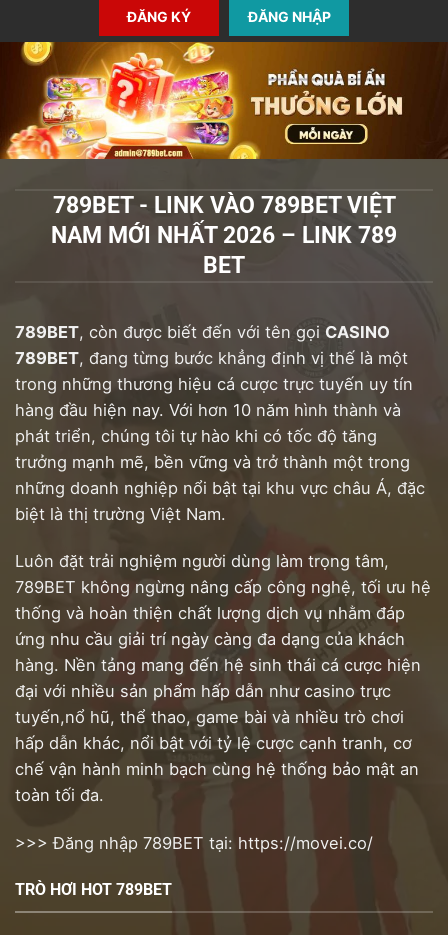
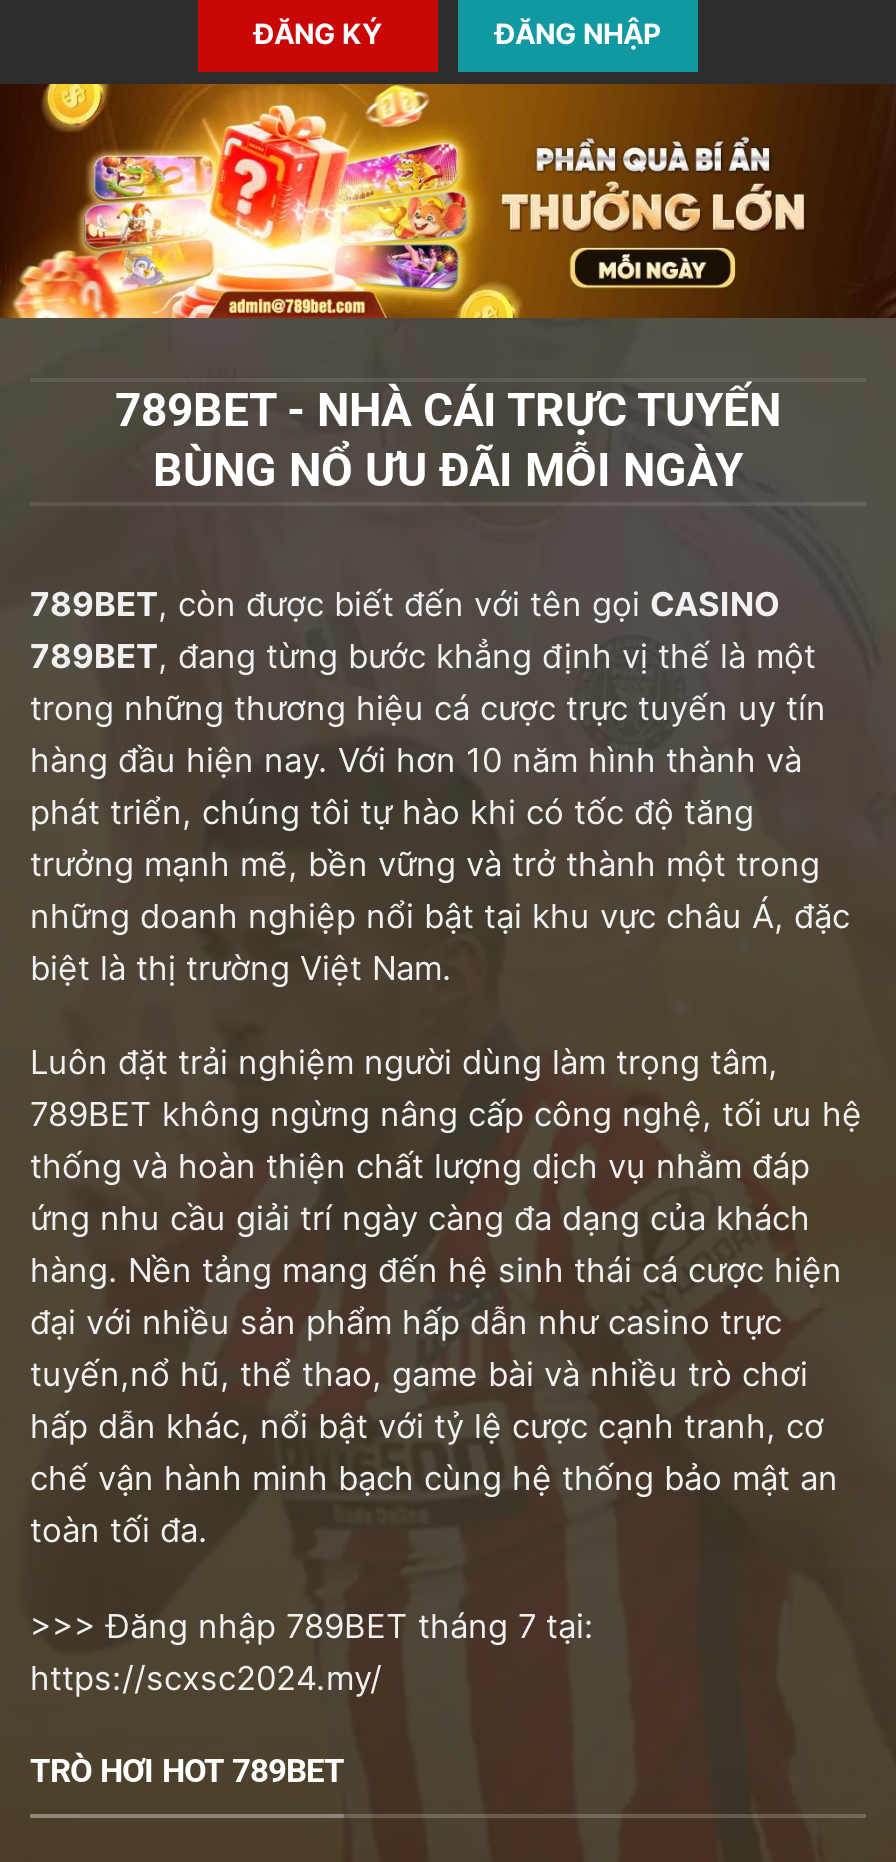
[51,192,397,279] 789BET - LINK VÀO 789BET VIỆT | NAM MỚI NHẤT 2026 – LINK 789 | BET -> [115,384,781,498] 789BET - NHÀ CÁI TRỰC TUYẾN | BÙNG NỔ ƯU ĐÃI MỖI NGÀY
moved [15,268,441,805] -> [30,476,882,1551]: [image] | 789BET, còn được biết đến với tên gọi CASINO | 789BET, đang từng bước khẳng định vị thế là một | ... | chế vận hành minh bạch cùng hệ thống bảo mật an | toàn tối đa.
[15,833,373,853] >>> Đăng nhập 789BET tại: https://movei.co/ -> [30,1606,594,1698] >>> Đăng nhập 789BET tháng 7 tại: | https://scxsc2024.my/

